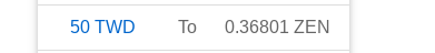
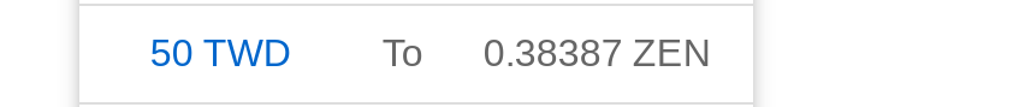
[178,18,330,36] To 0.36801 ZEN -> [382,32,712,73] To 0.38387 ZEN

